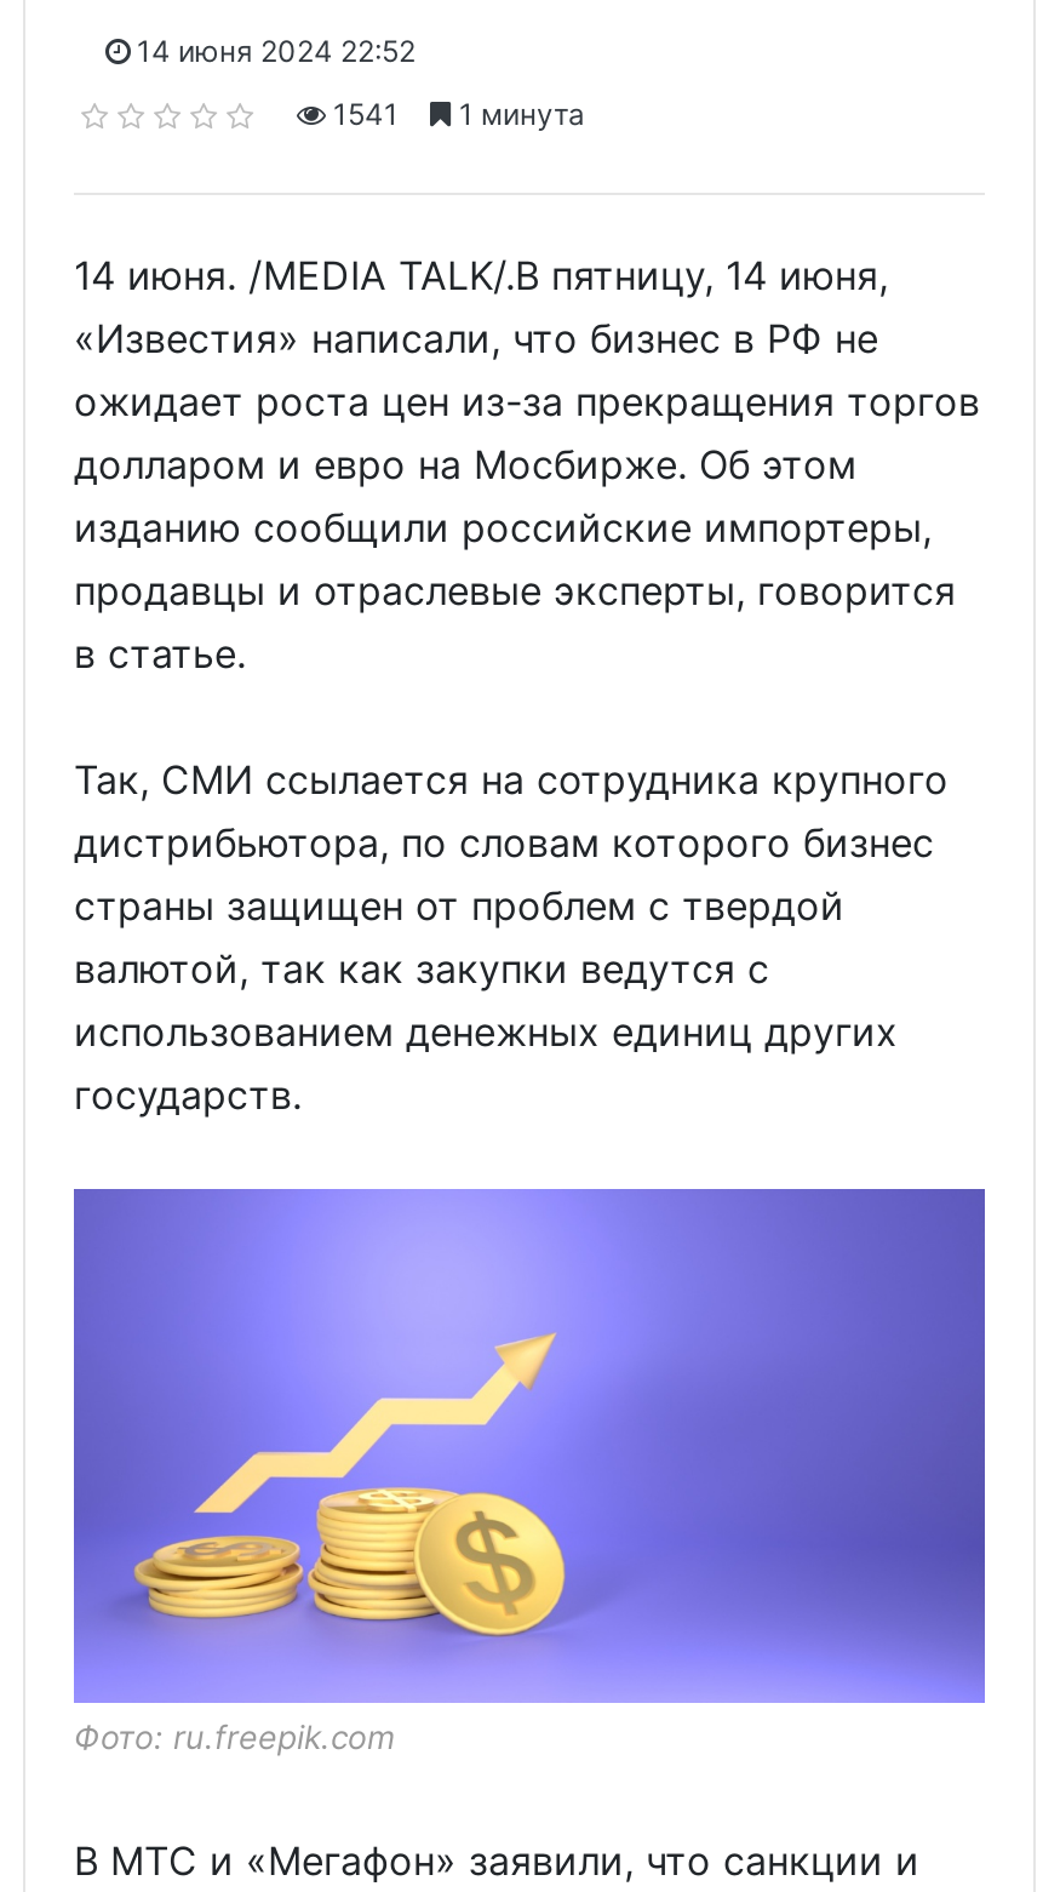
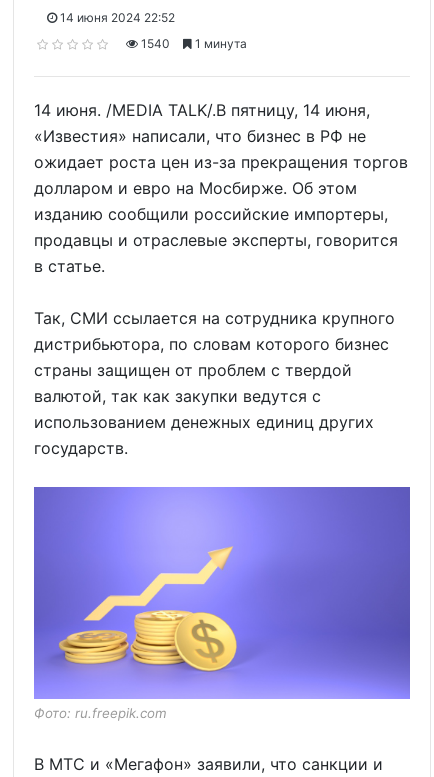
[326,96,399,132] 1541 -> [138,36,170,51] 1540

